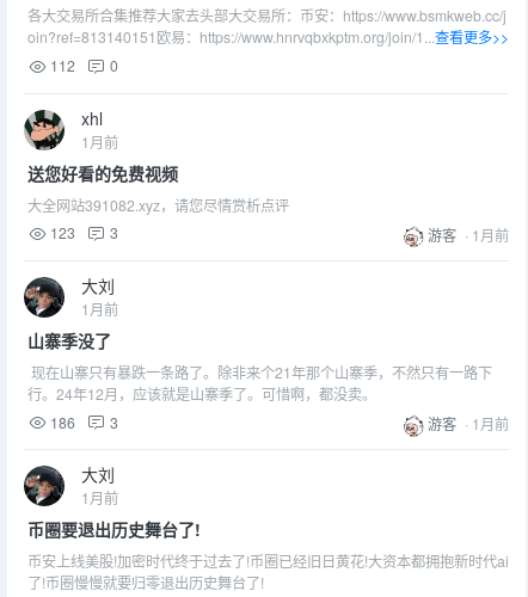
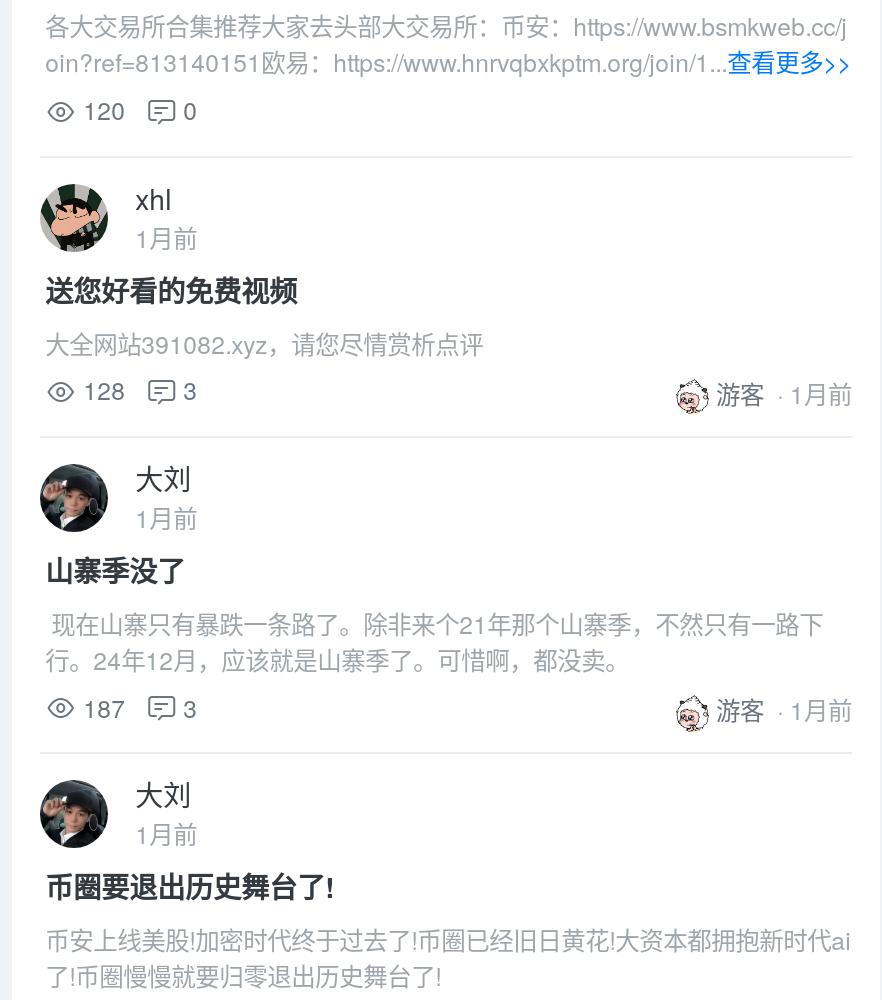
[46,55,118,76] 112 0 -> [77,93,197,127] 120 0
[46,223,118,243] 123 3 -> [77,373,197,407] 128 3
[46,411,118,432] 186 3 -> [77,689,197,723] 187 3

